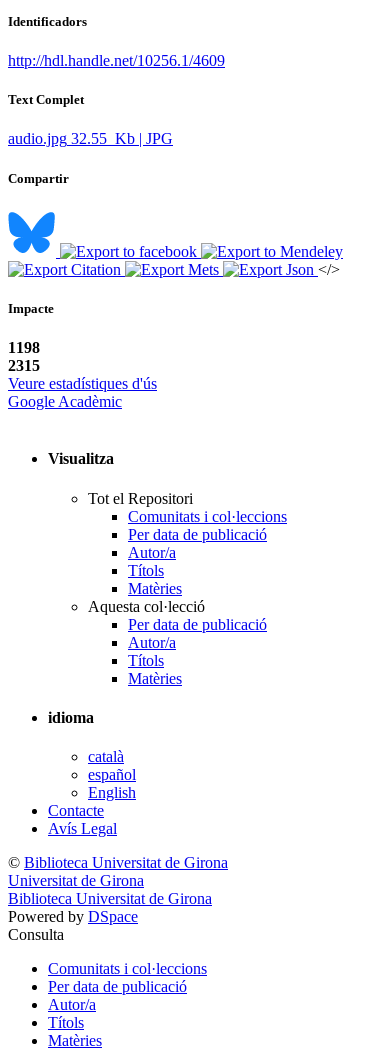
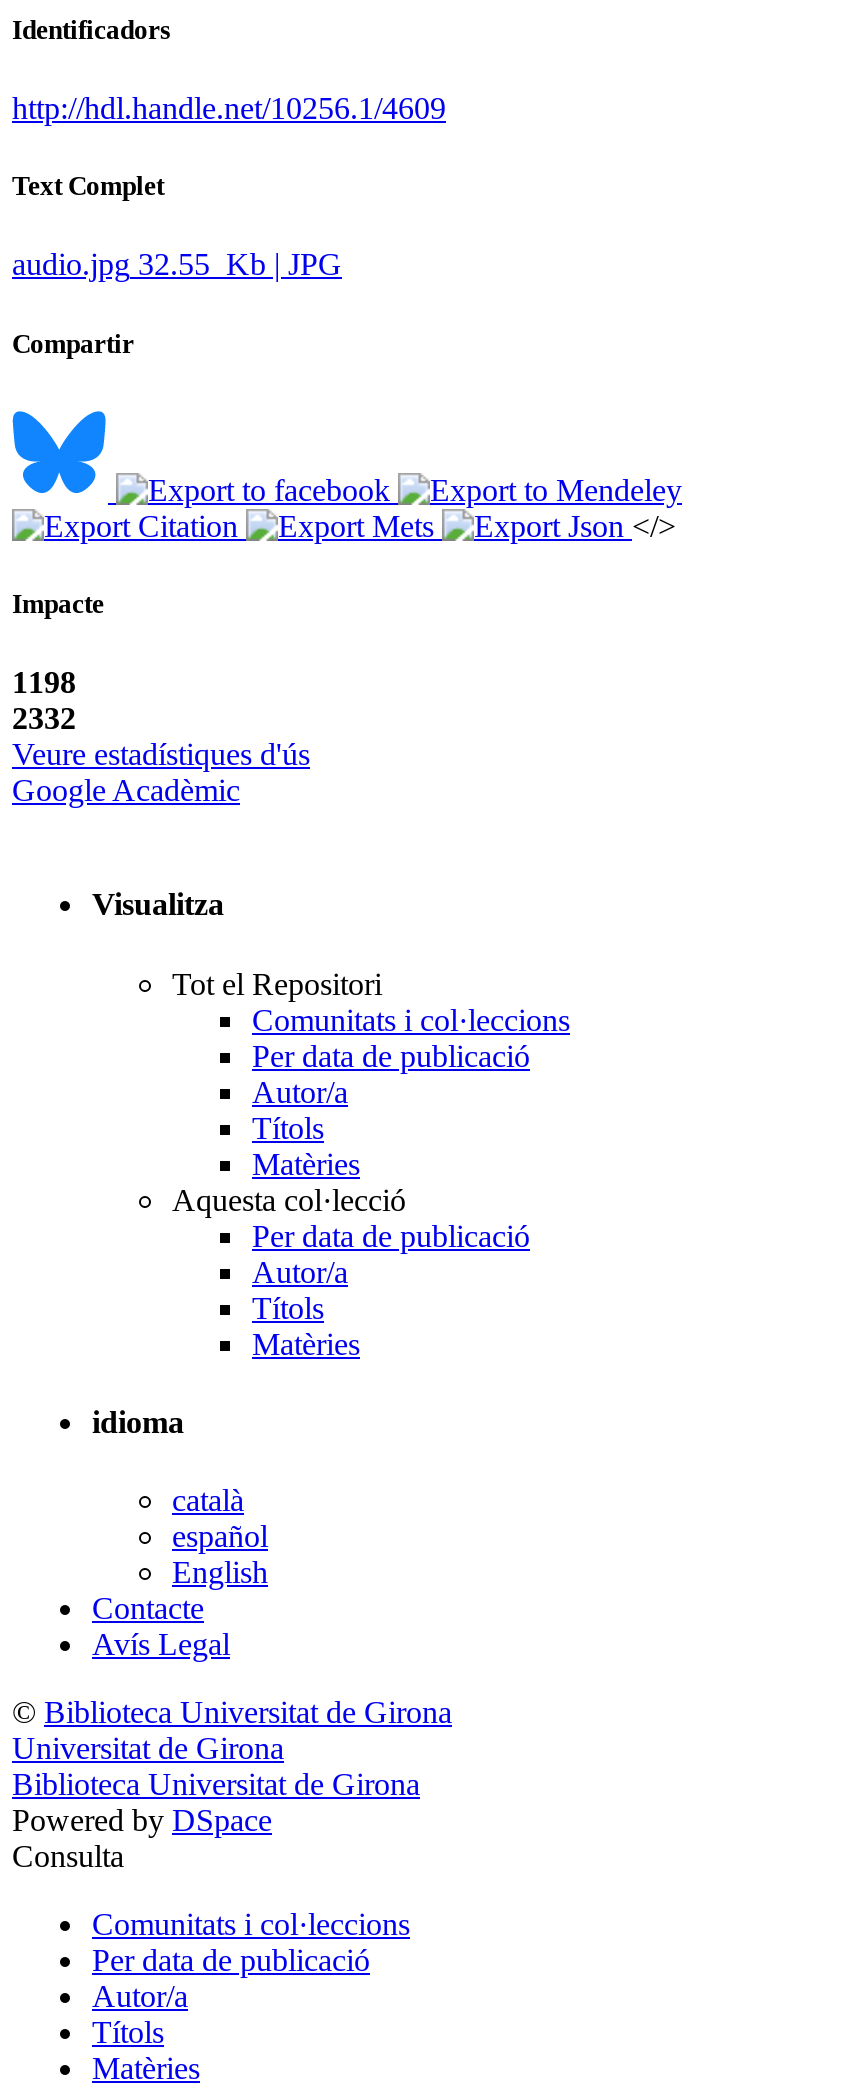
[8,357,40,374] 2315 -> [12,701,76,735] 2332

